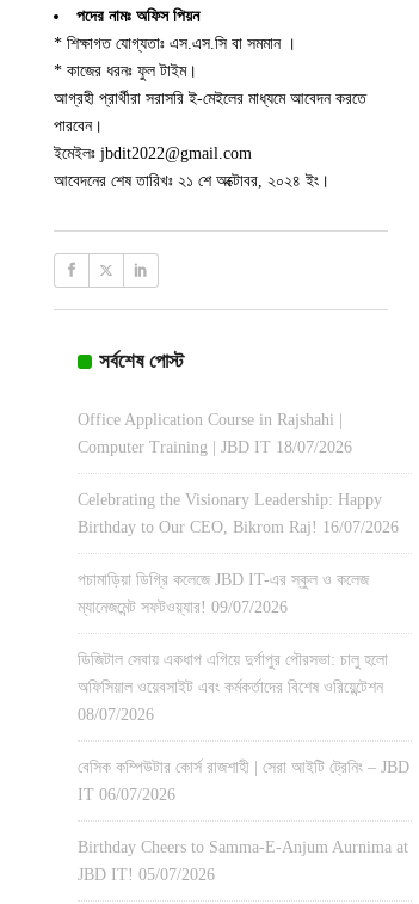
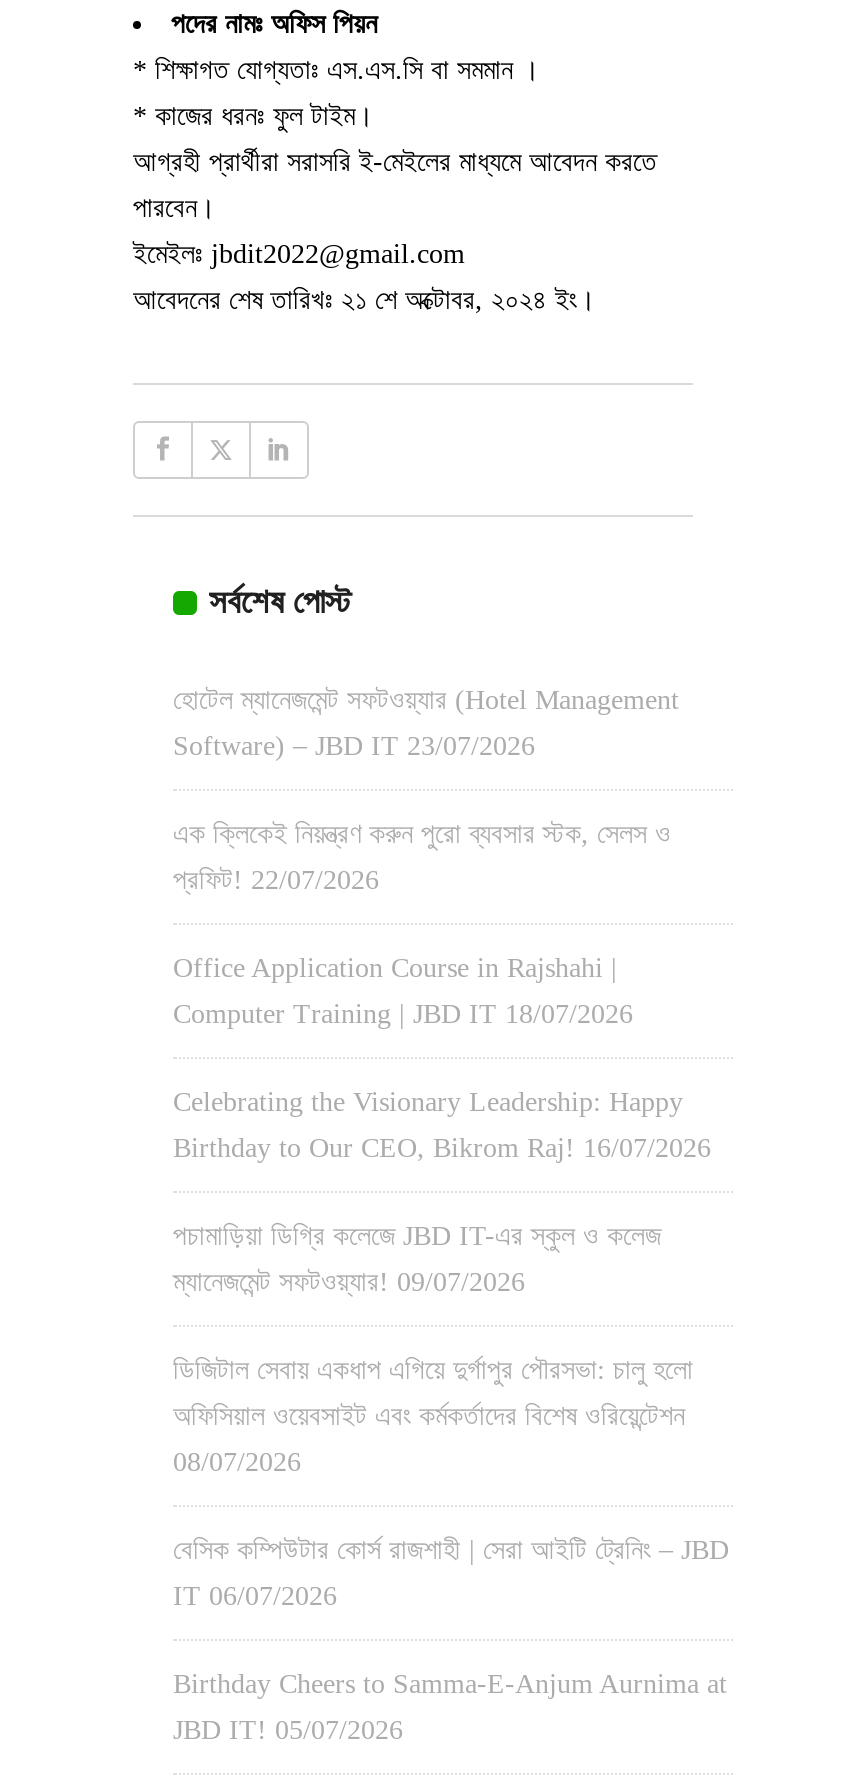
none -> [173,685,679,895] হোটেল ম্যানেজমেন্ট সফটওয়্যার (Hotel Management | Software) – JBD IT 23/07/2026 | এক ক্লিকেই নিয়ন্ত্রণ করুন পুরো ব্যবসার স্টক, সেলস ও | প্রফিট! 22/07/2026

